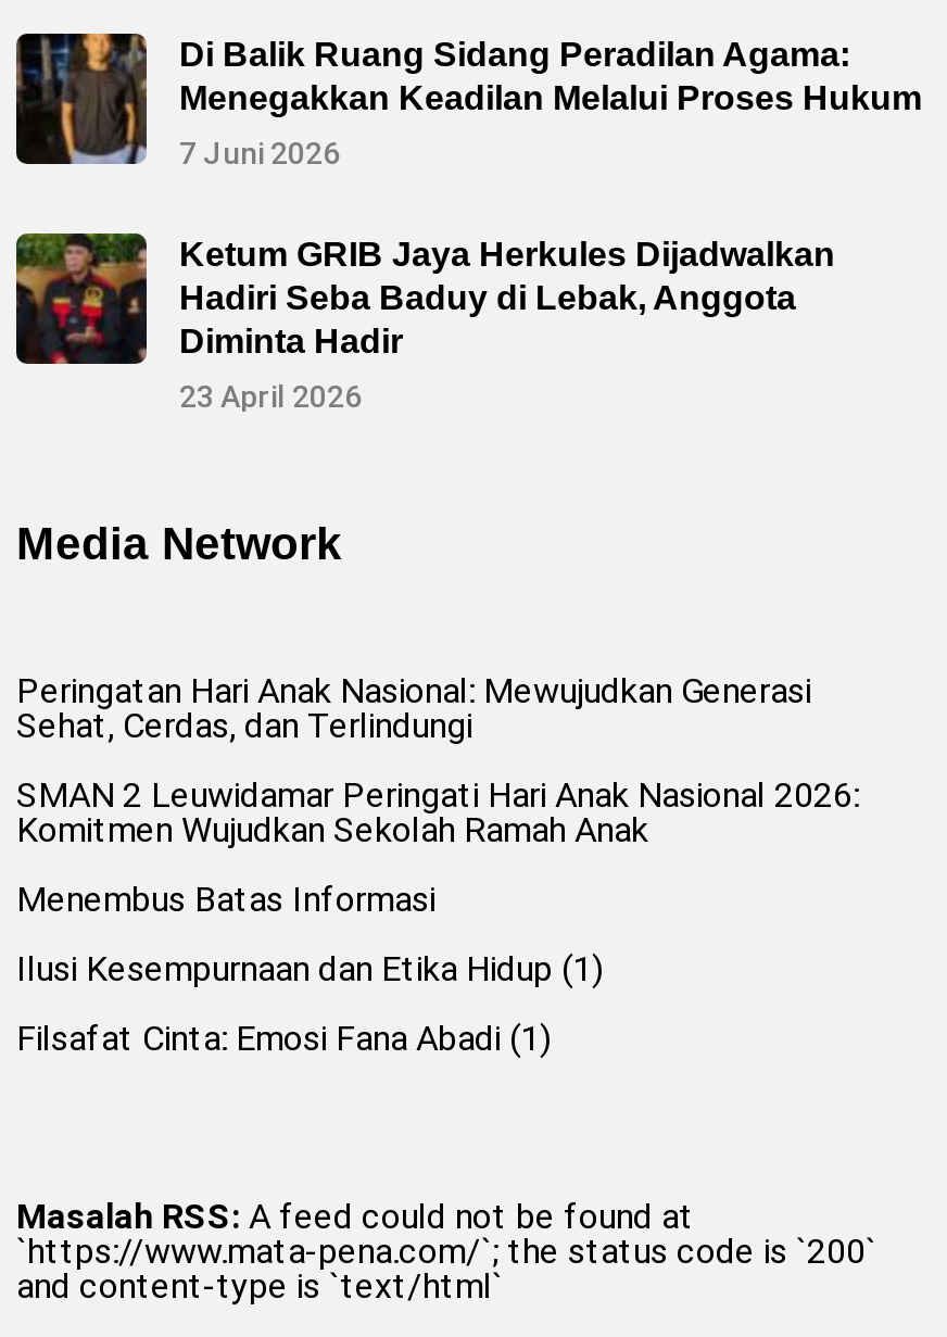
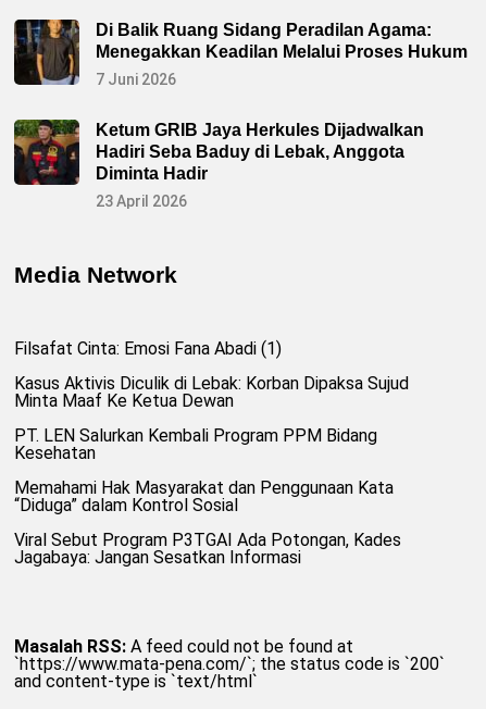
[16,670,859,989] Peringatan Hari Anak Nasional: Mewujudkan Generasi | Sehat, Cerdas, dan Terlindungi | SMAN 2 Leuwidamar Peringati Hari Anak Nasional 2026: | Komitmen Wujudkan Sekolah Ramah Anak | Menembus Batas Informasi | Ilusi Kesempurnaan dan Etika Hidup (1) -> none
moved [16,1017,551,1059] -> [14,338,282,359]: Filsafat Cinta: Emosi Fana Abadi (1)
none -> [14,373,409,568] Kasus Aktivis Diculik di Lebak: Korban Dipaksa Sujud | Minta Maaf Ke Ketua Dewan | PT. LEN Salurkan Kembali Program PPM Bidang | Kesehatan | Memahami Hak Masyarakat dan Penggunaan Kata | “Diduga” dalam Kontrol Sosial | Viral Sebut Program P3TGAI Ada Potongan, Kades | Jagabaya: Jangan Sesatkan Informasi

